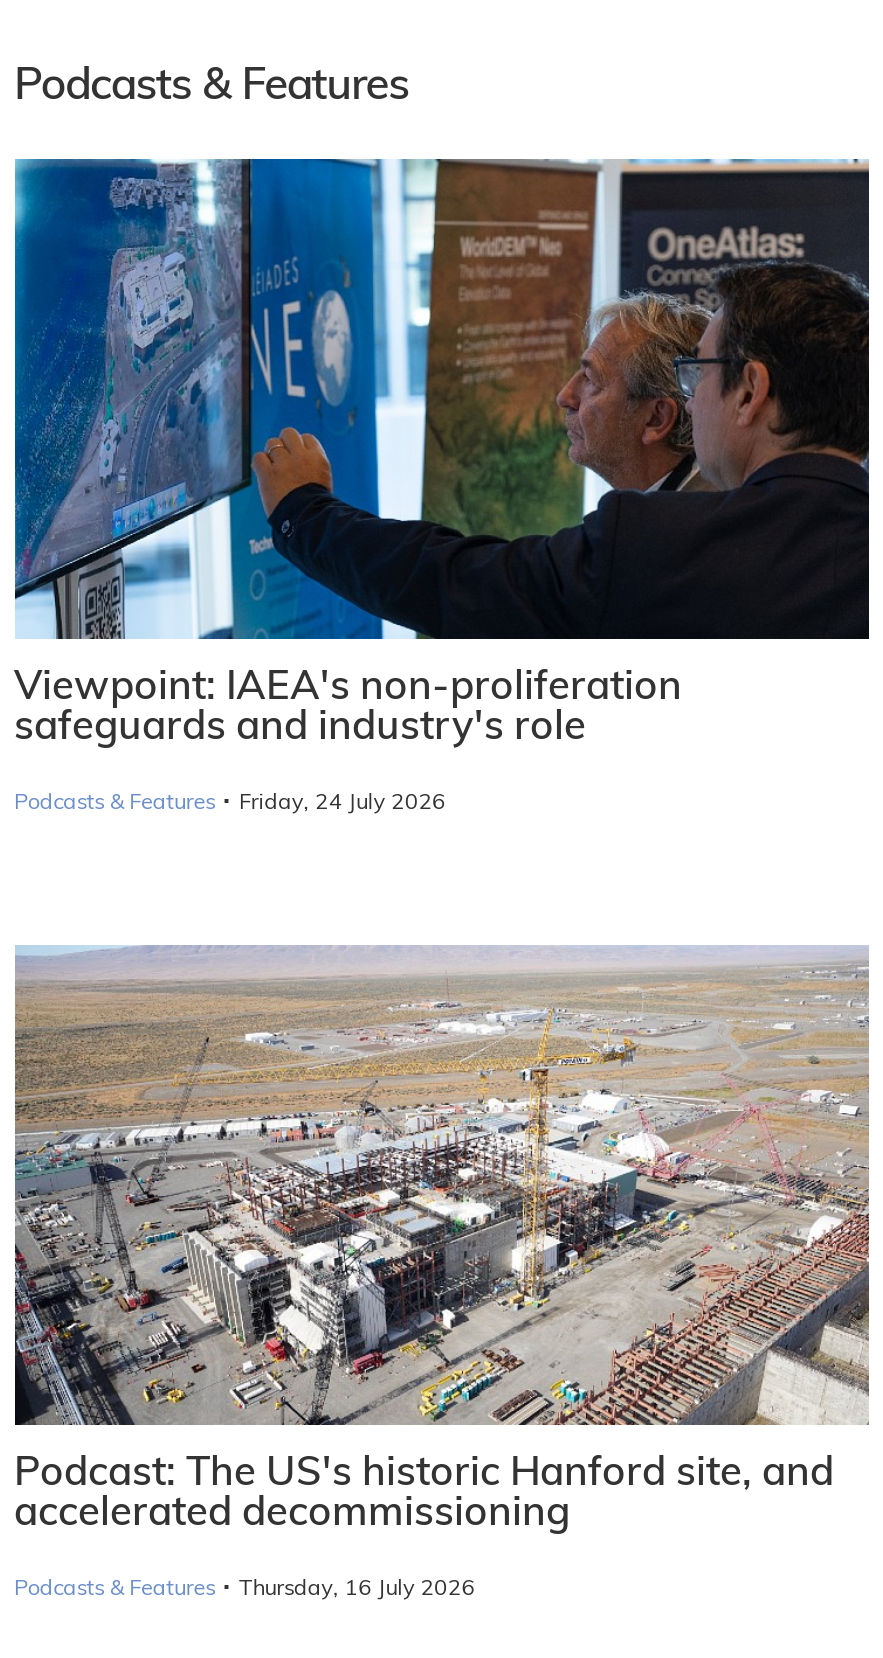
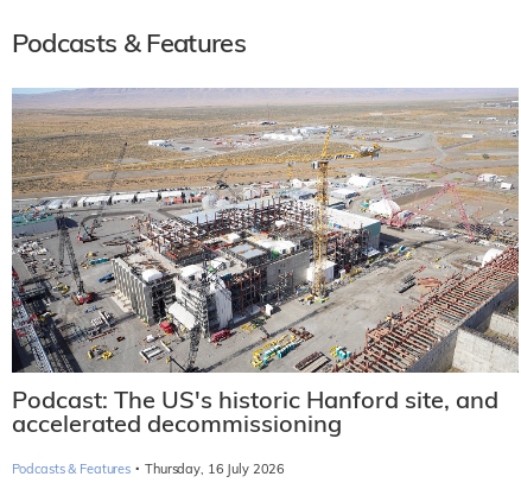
[13,157,871,817] [image] | Viewpoint: IAEA's non-proliferation | safeguards and industry's role | Podcasts & Features · Friday, 24 July 2026 -> none

